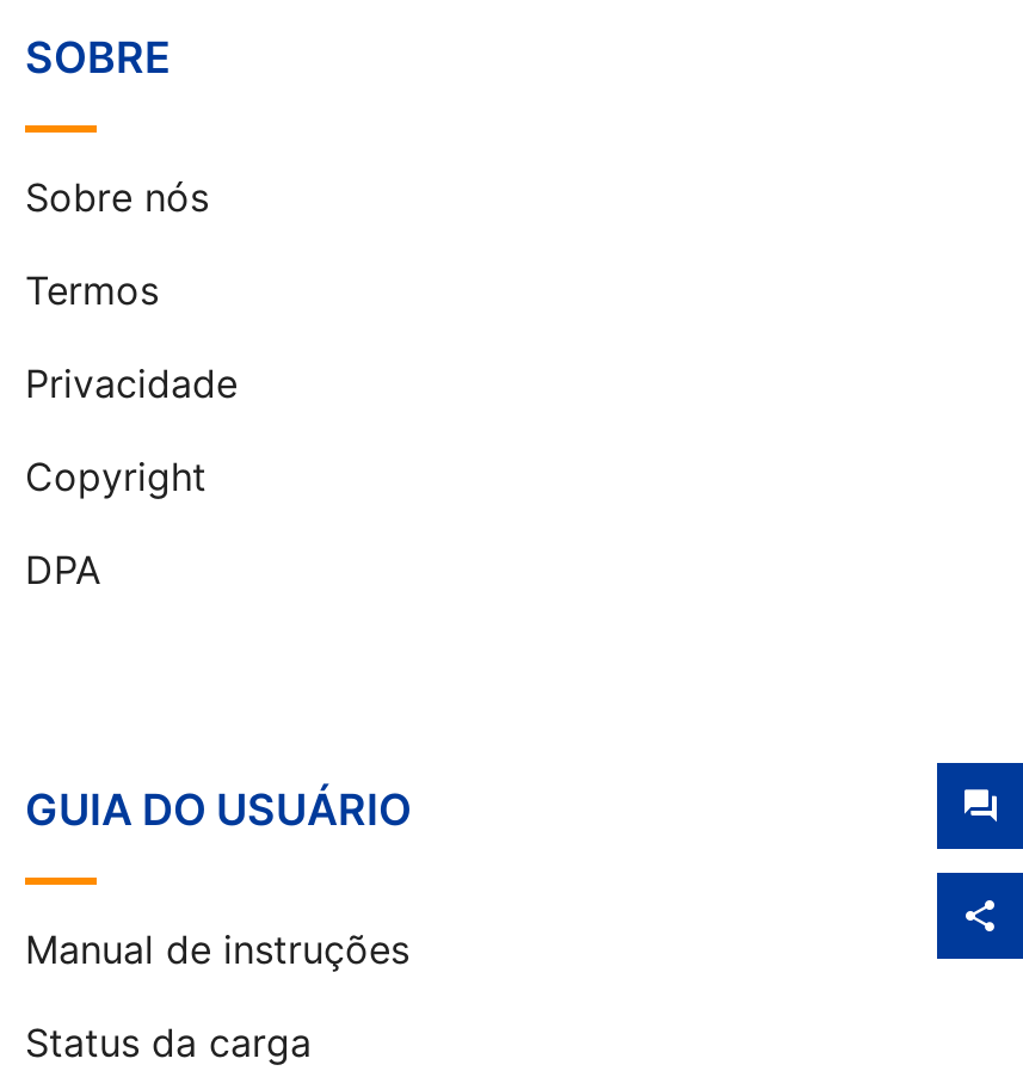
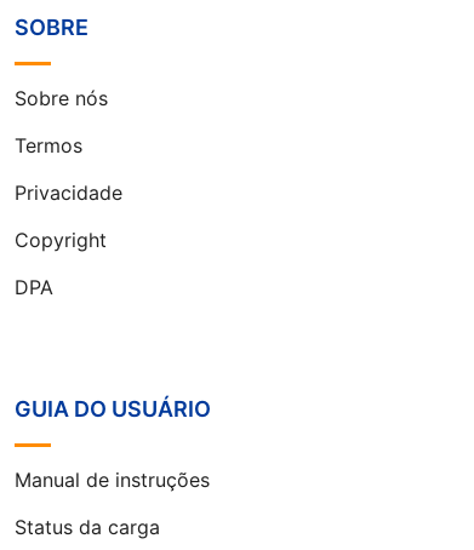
[935,761,1016,851] [image] -> none
[935,870,1016,961] [image] -> none

